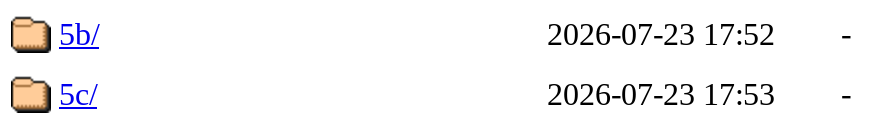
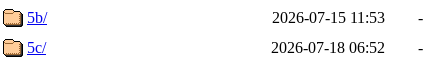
[547,17,775,51] 2026-07-23 17:52 -> [272,9,385,26] 2026-07-15 11:53
[547,77,775,111] 2026-07-23 17:53 -> [271,39,385,56] 2026-07-18 06:52

